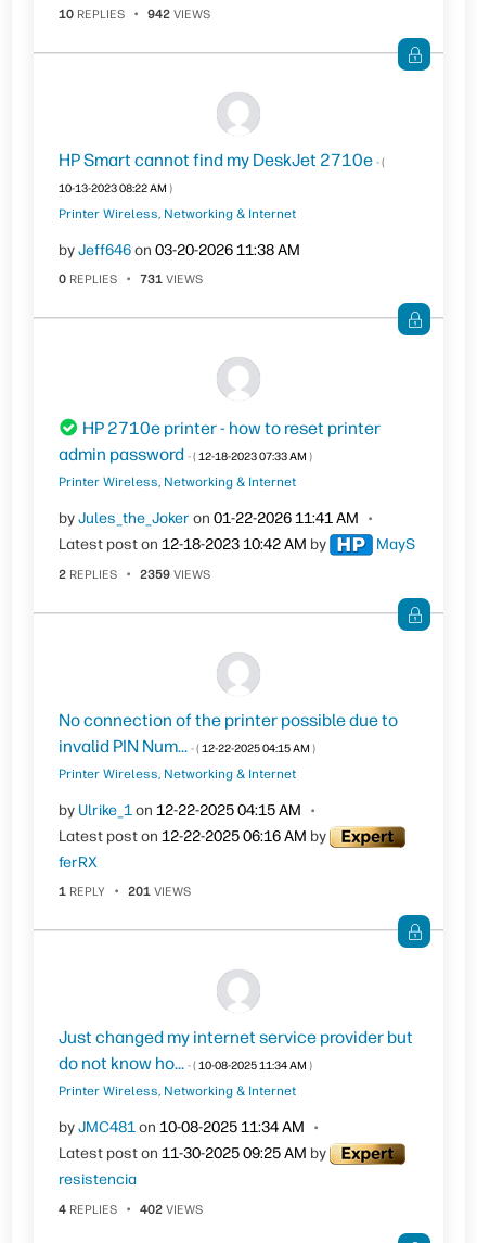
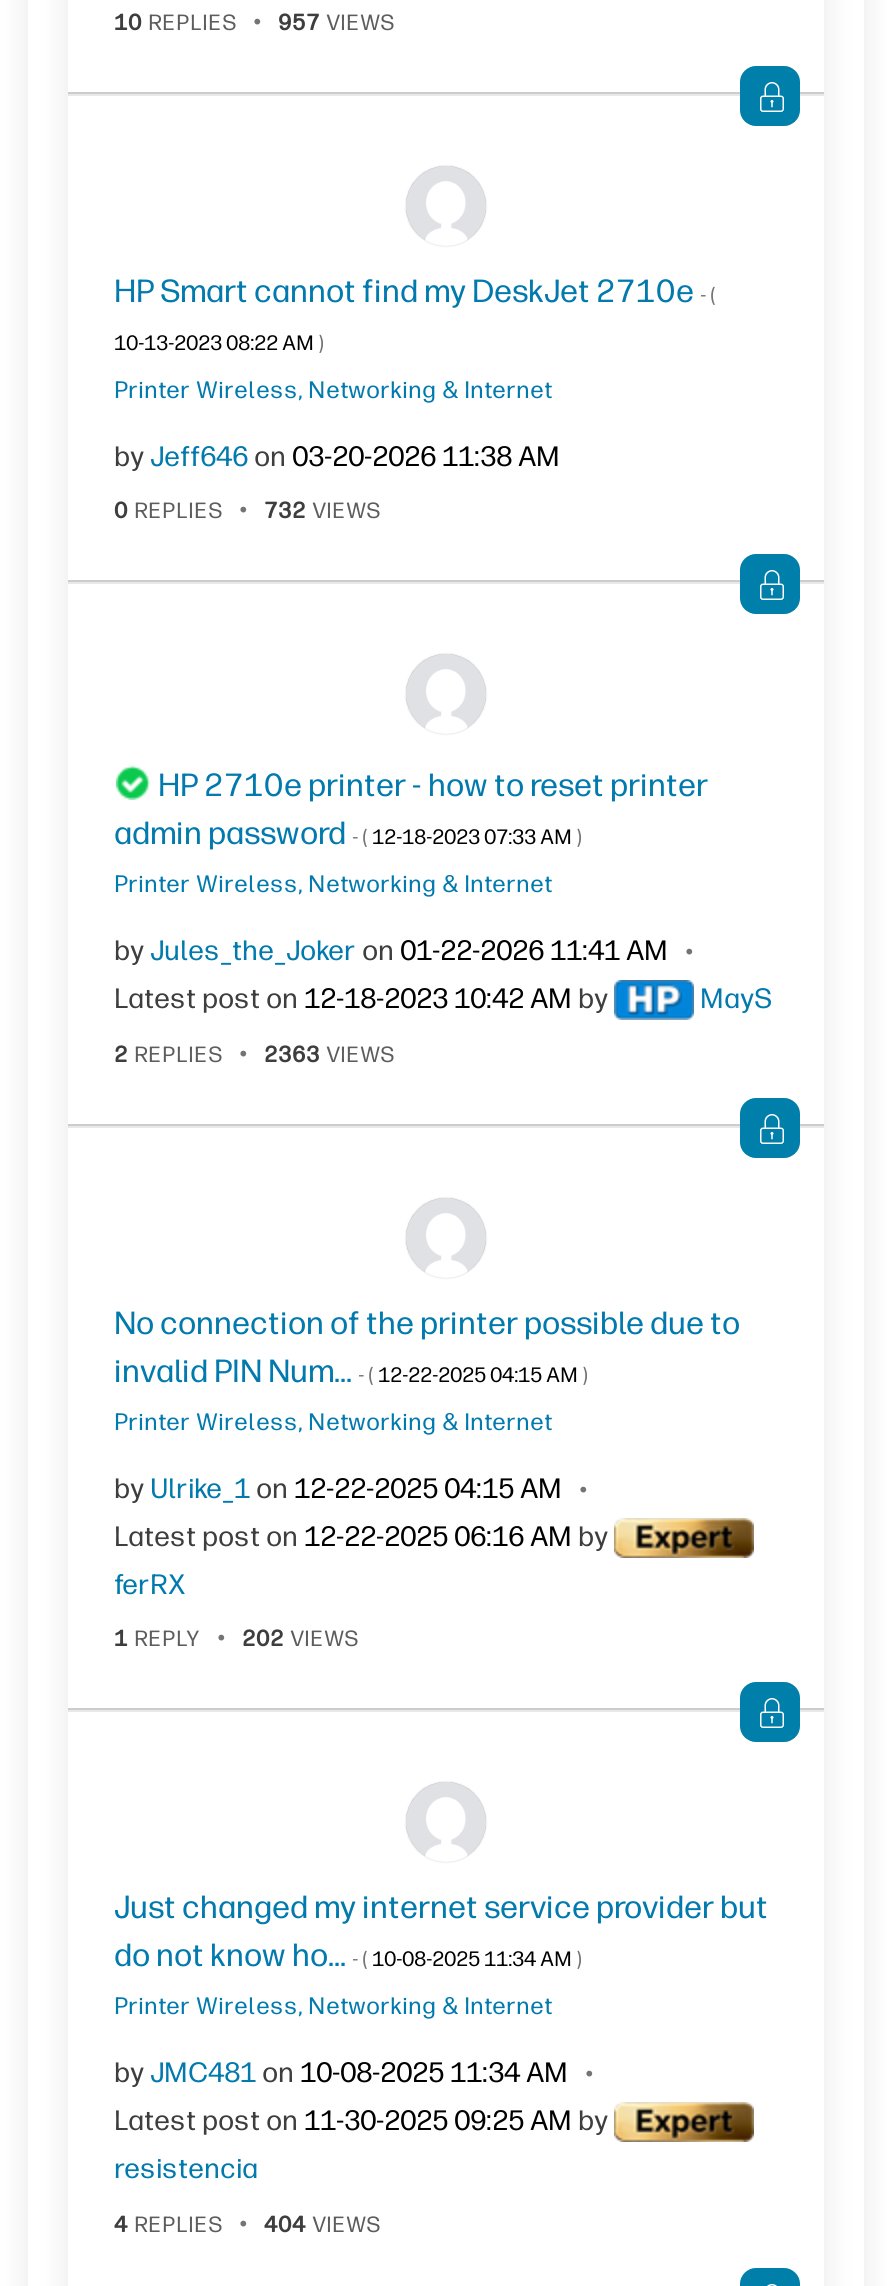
[59,7,210,21] 10 REPLIES 942 VIEWS -> [114,9,394,35] 10 REPLIES 957 VIEWS
[59,272,203,287] 0 REPLIES 731 VIEWS -> [114,498,380,524] 0 REPLIES 732 VIEWS
[59,567,210,581] 2 REPLIES 2359 VIEWS -> [114,1041,394,1067] 2 REPLIES 2363 VIEWS
[59,885,191,899] 1 REPLY 201 VIEWS -> [114,1626,358,1652] 1 REPLY 202 VIEWS
[59,1202,203,1216] 4 REPLIES 402 VIEWS -> [114,2211,380,2237] 4 REPLIES 404 VIEWS

